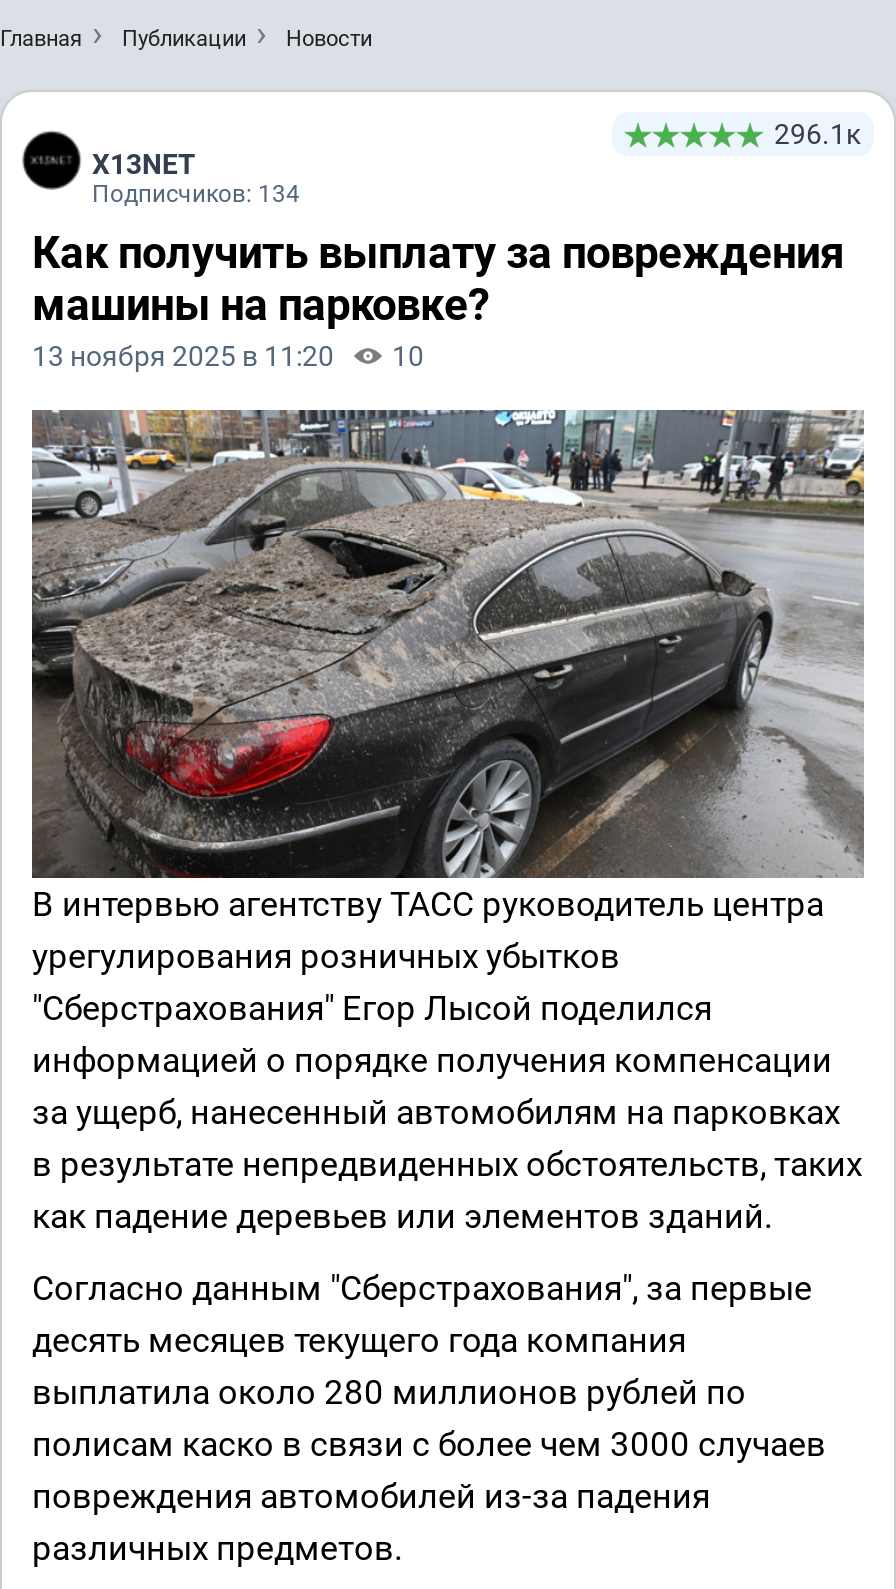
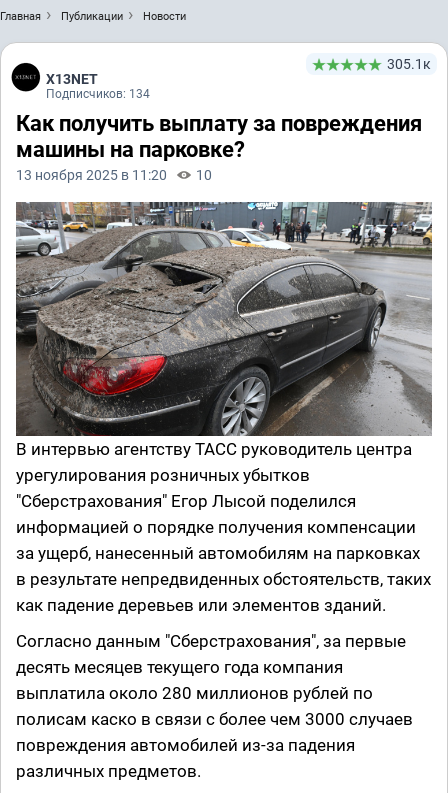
[774,118,862,150] 296.1к -> [387,56,431,72] 305.1к

